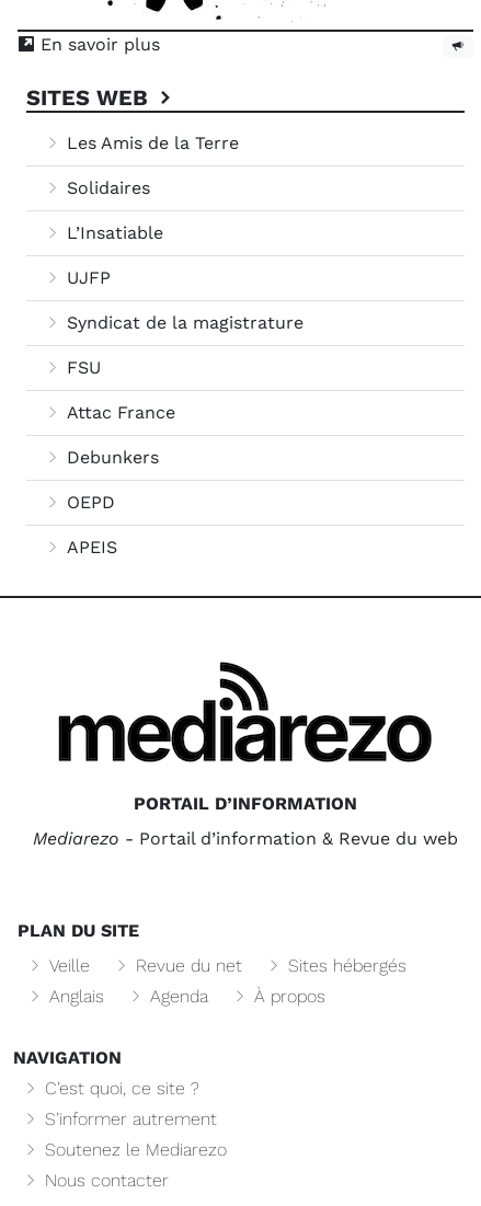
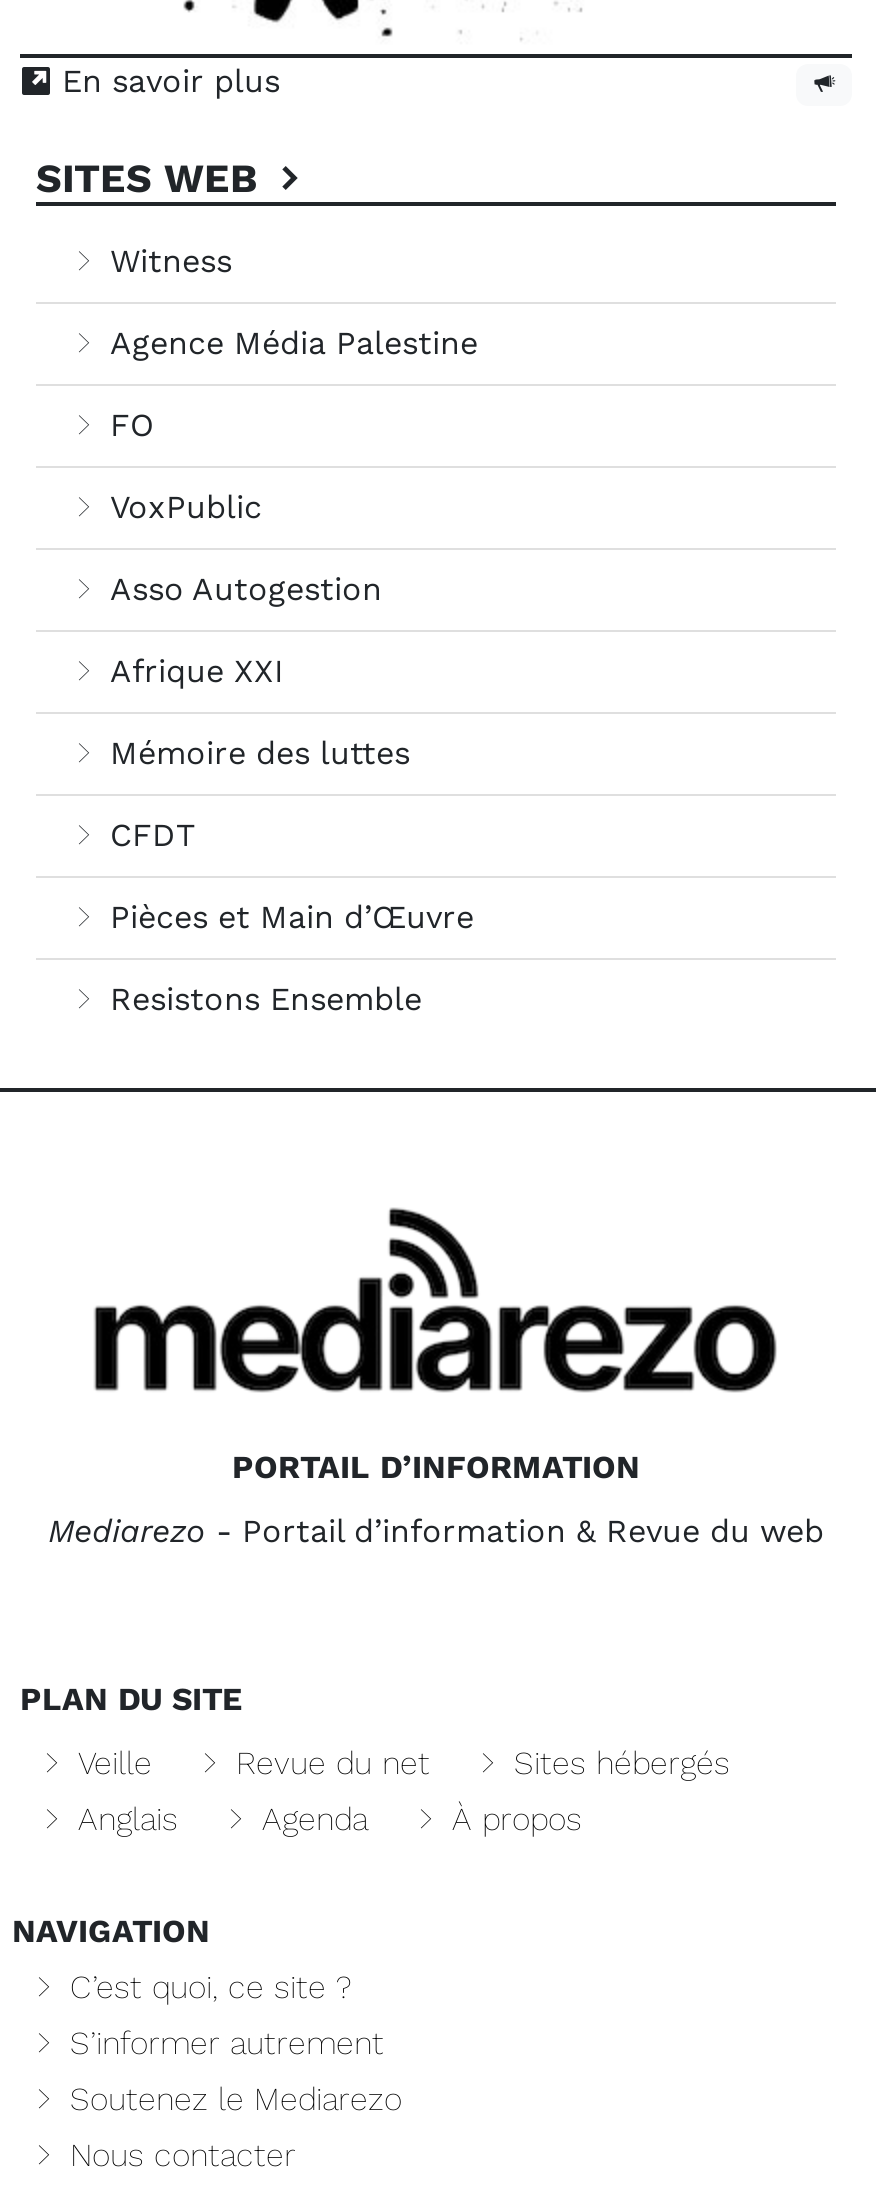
[61,133,239,154] Les Amis de la Terre -> [100,243,232,281] Witness
[61,178,150,199] Solidaires -> [100,325,478,363] Agence Média Palestine
[61,223,163,244] L’Insatiable -> [100,407,154,445] FO
[61,268,111,289] UJFP -> [100,489,262,527] VoxPublic
[61,313,304,333] Syndicat de la magistrature -> [100,571,382,609] Asso Autogestion
[61,358,101,378] FSU -> [100,653,284,691] Afrique XXI
[61,402,175,423] Attac France -> [100,735,410,773] Mémoire des luttes
[61,447,159,468] Debunkers -> [100,817,196,855] CFDT
[61,492,115,513] OEPD -> [100,899,474,937] Pièces et Main d’Œuvre
[61,537,117,558] APEIS -> [100,981,422,1019] Resistons Ensemble

